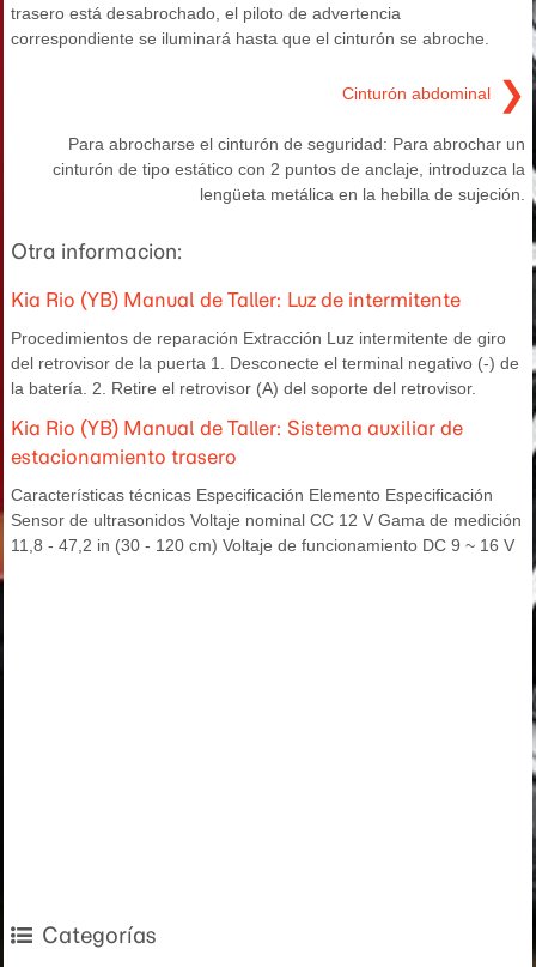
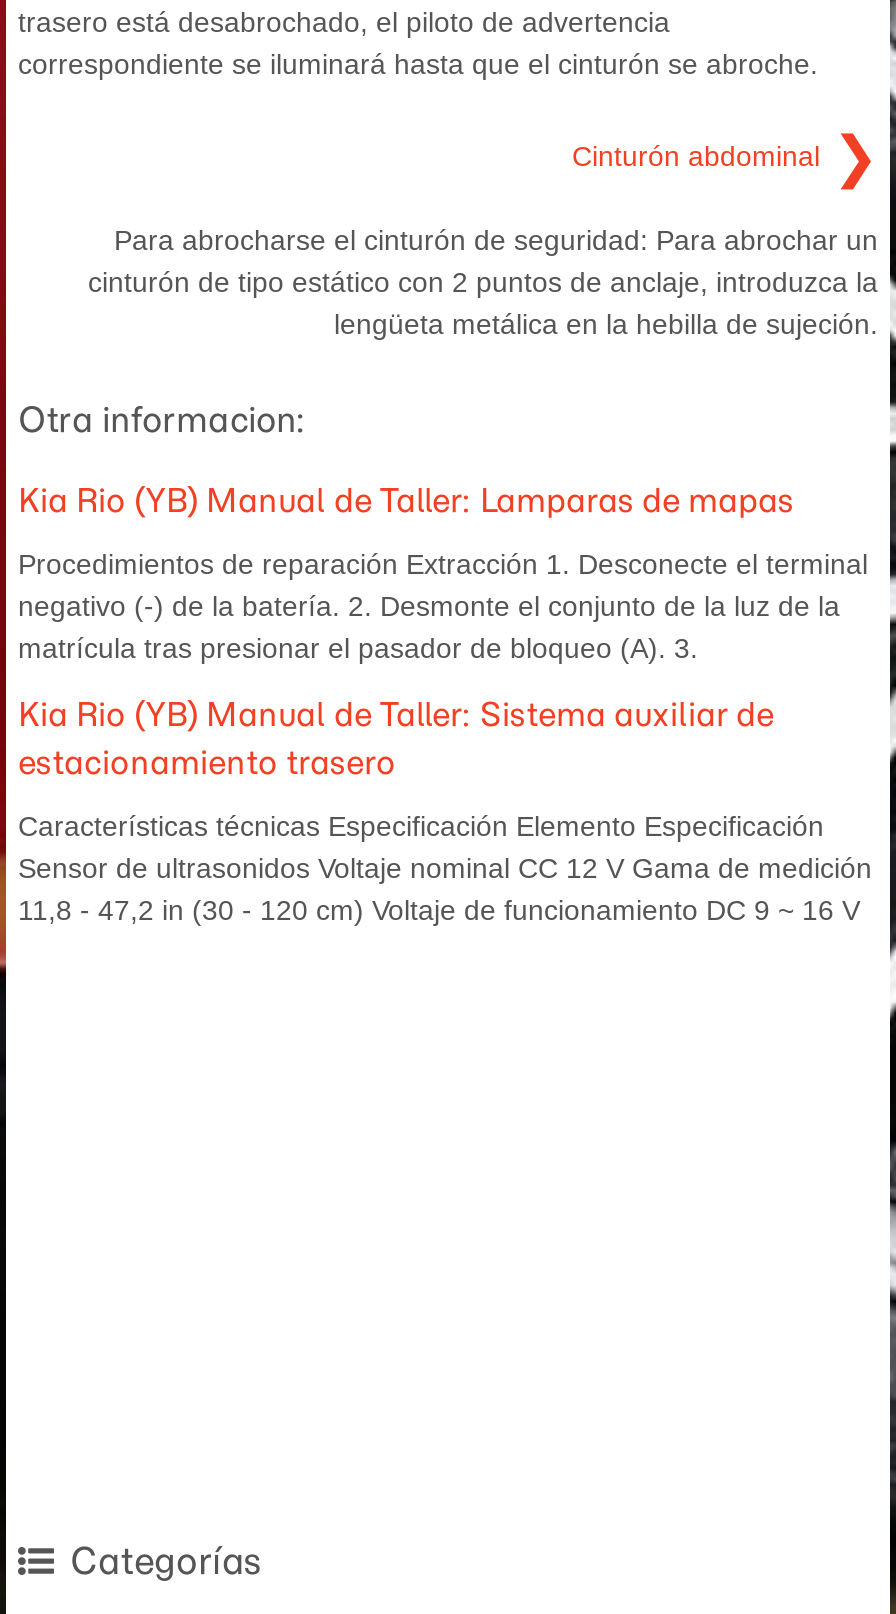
[11,288,461,312] Kia Rio (YB) Manual de Taller: Luz de intermitente -> [18,480,794,520] Kia Rio (YB) Manual de Taller: Lamparas de mapas
[11,328,519,398] Procedimientos de reparación Extracción Luz intermitente de giro | del retrovisor de la puerta 1. Desconecte el terminal negativo (-) de | la batería. 2. Retire el retrovisor (A) del soporte del retrovisor. -> [18,548,868,664] Procedimientos de reparación Extracción 1. Desconecte el terminal | negativo (-) de la batería. 2. Desmonte el conjunto de la luz de la | matrícula tras presionar el pasador de bloqueo (A). 3.

